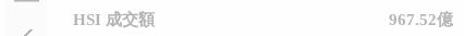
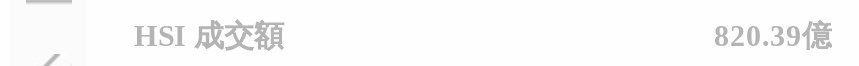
[389,10,453,28] 967.52億 -> [714,19,832,51] 820.39億

